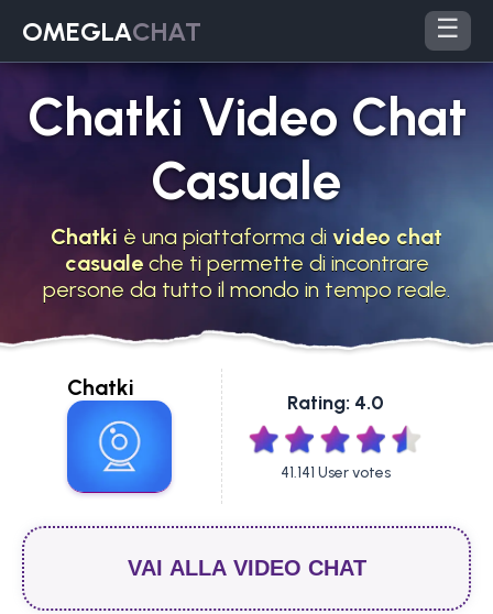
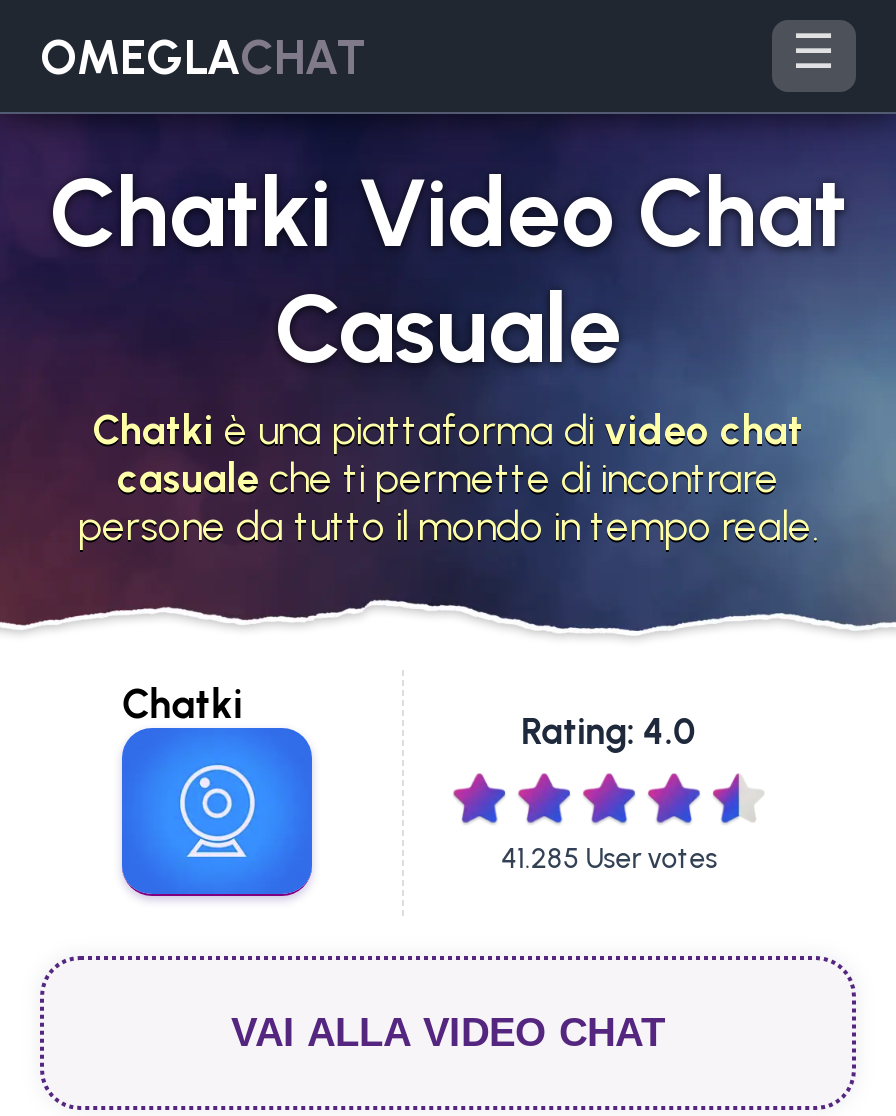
[280,464,390,482] 41.141 User votes -> [501,843,717,877] 41.285 User votes

